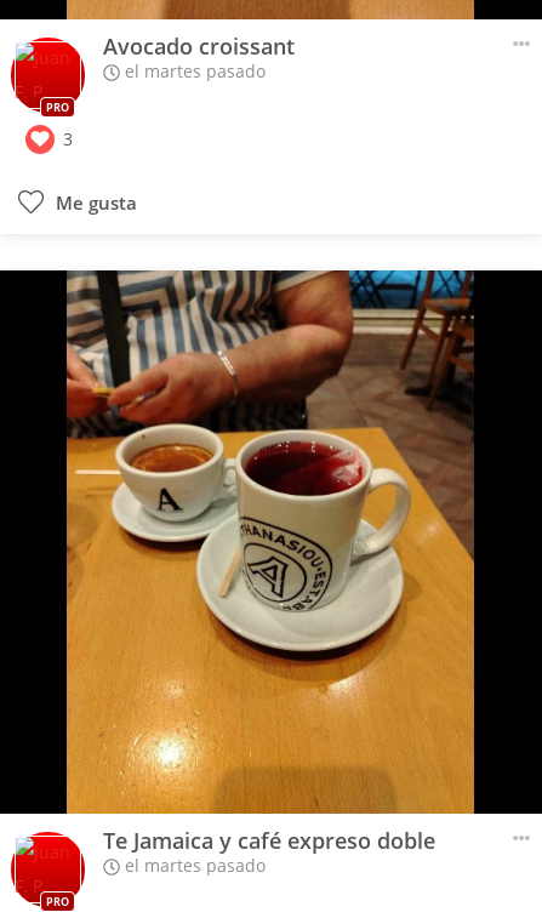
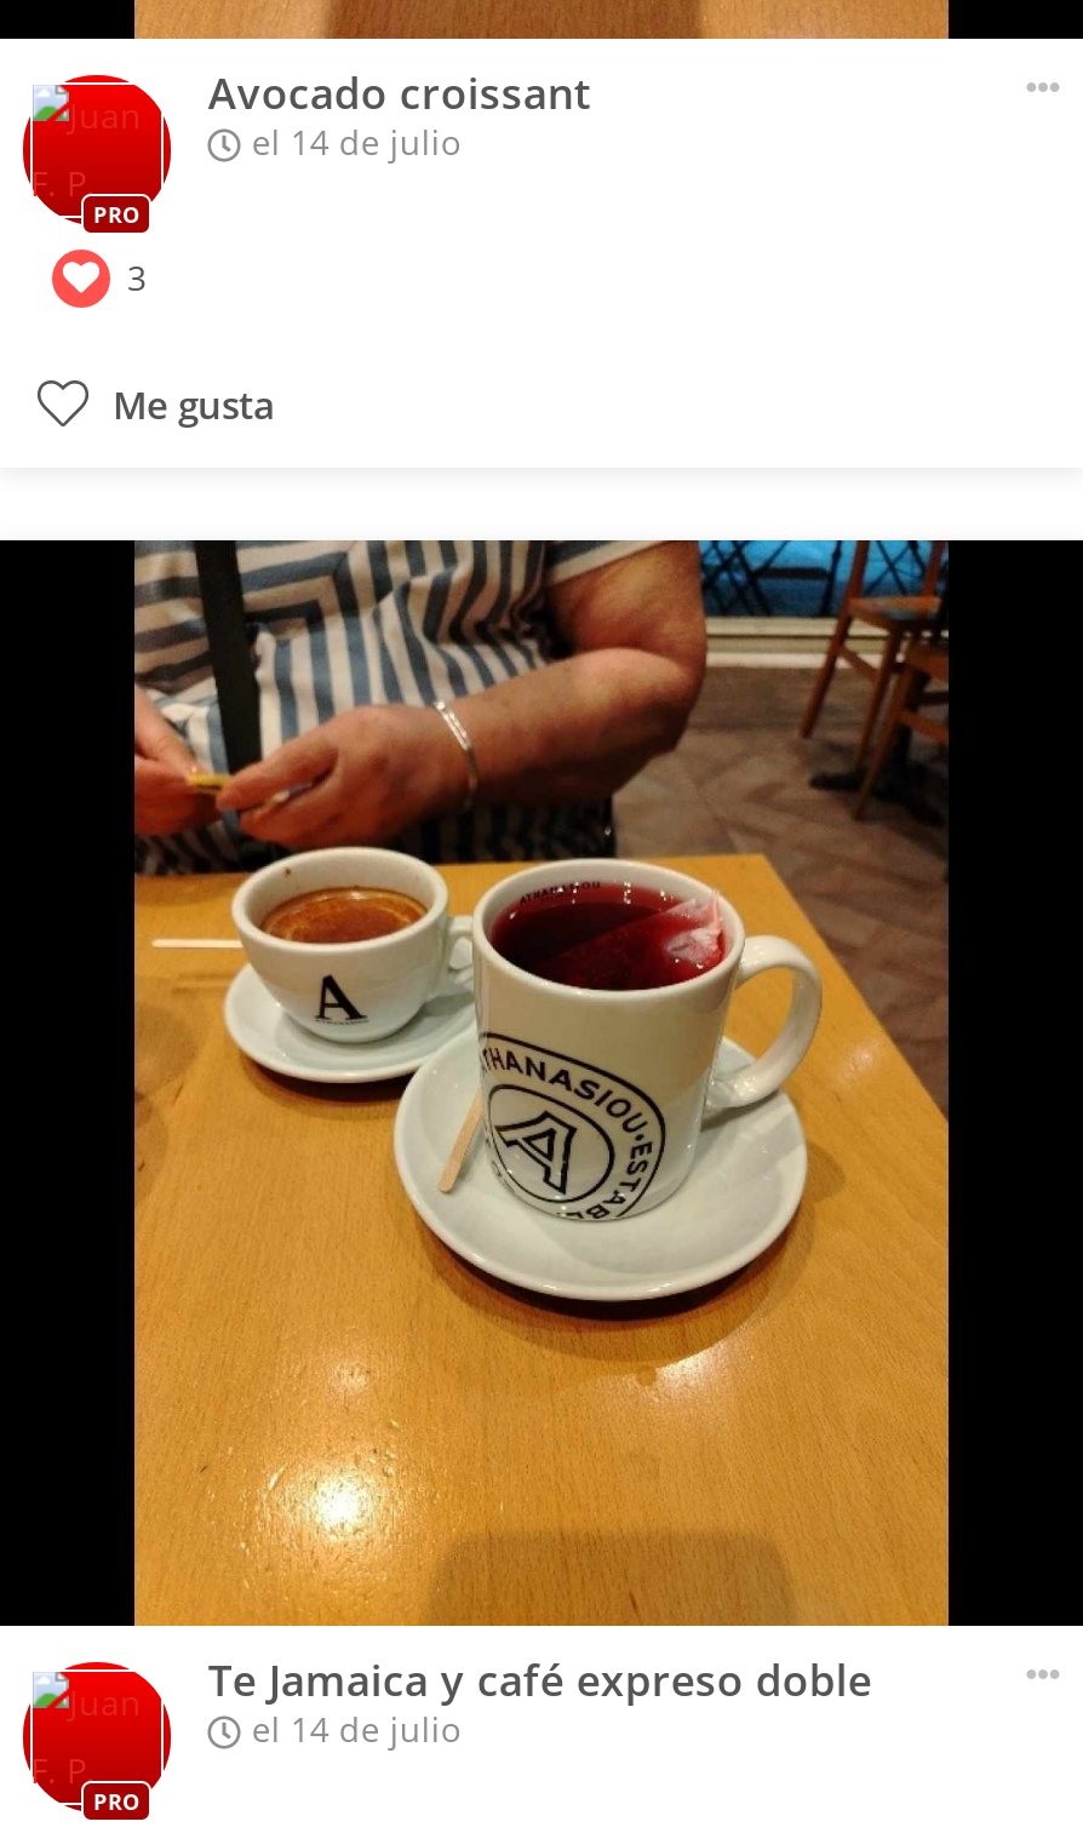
[120,59,266,82] el martes pasado -> [242,118,460,165] el 14 de julio
[120,854,266,877] el martes pasado -> [242,1706,460,1752] el 14 de julio

